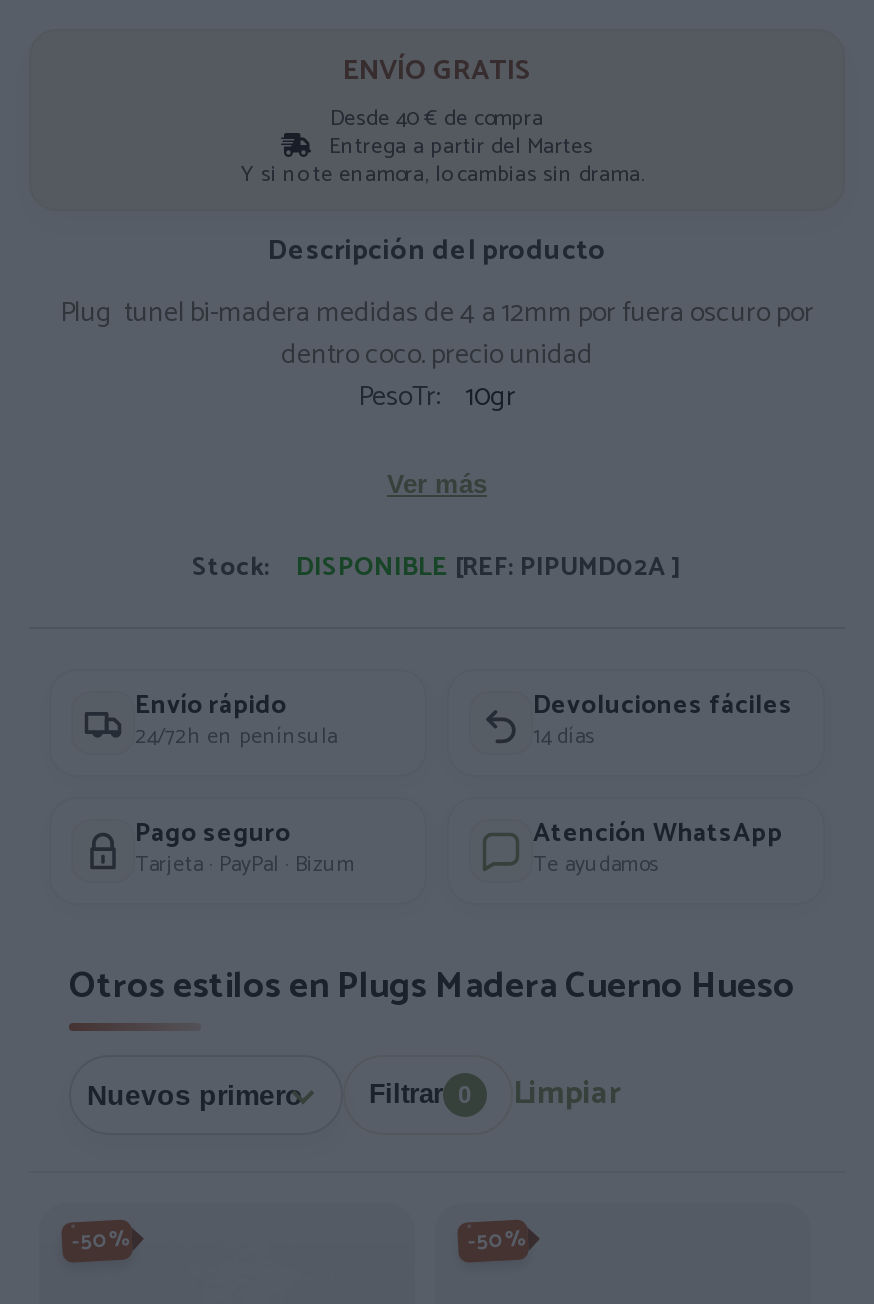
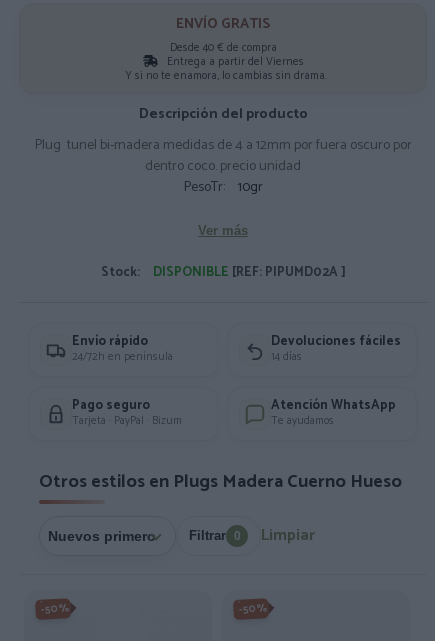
[323,129,593,165] Entrega a partir del Martes -> [163,53,303,71] Entrega a partir del Viernes

